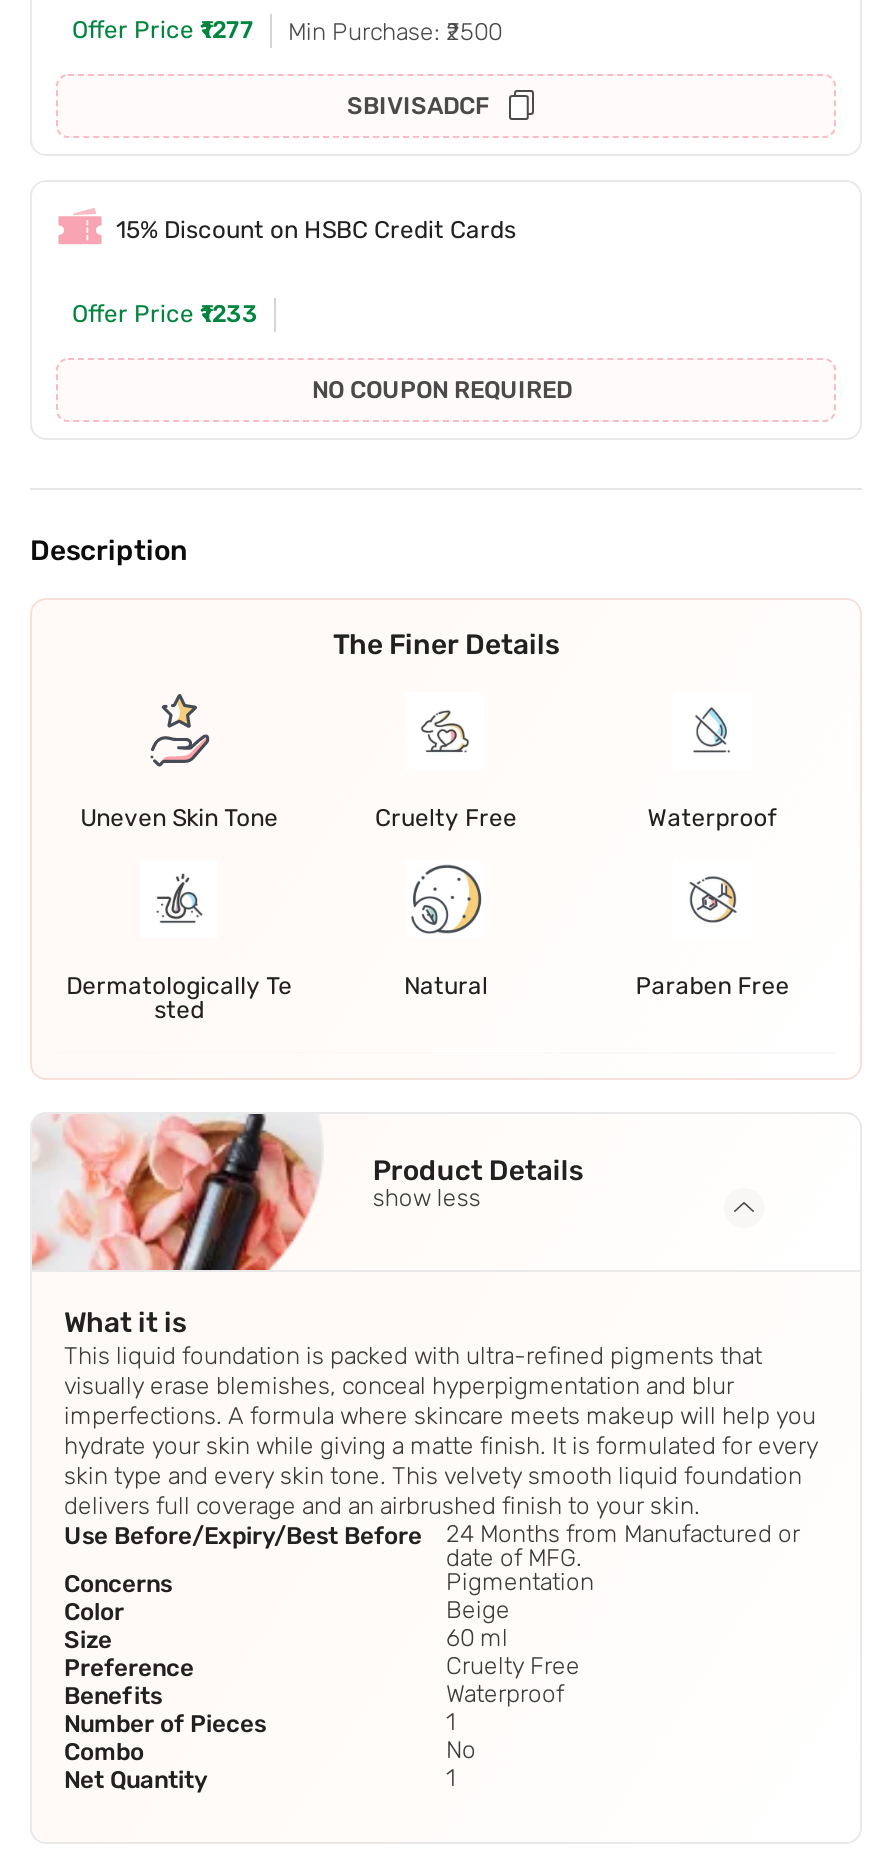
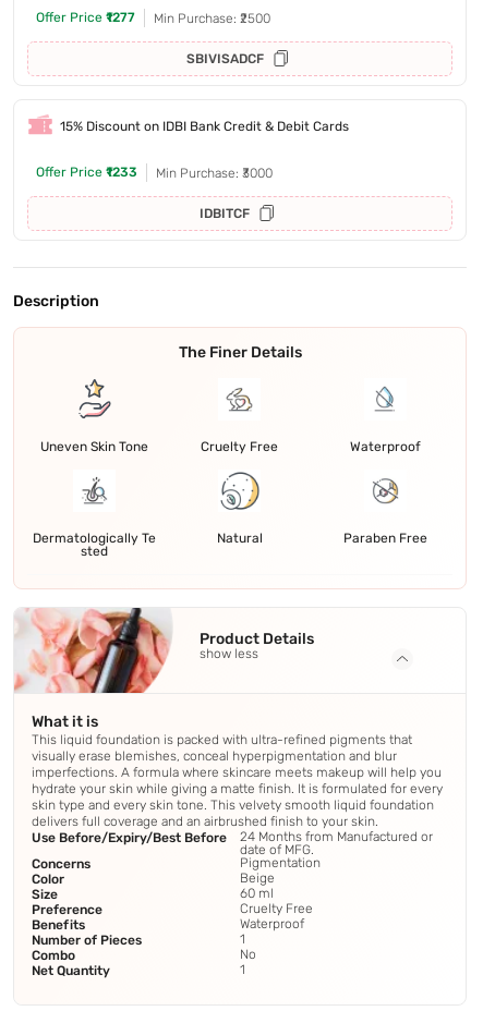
[116,216,516,244] 15% Discount on HSBC Credit Cards -> [60,119,349,134] 15% Discount on IDBI Bank Credit & Debit Cards
[312,377,572,405] NO COUPON REQUIRED -> [156,165,273,221] Min Purchase: ₹3000 | IDBITCF

